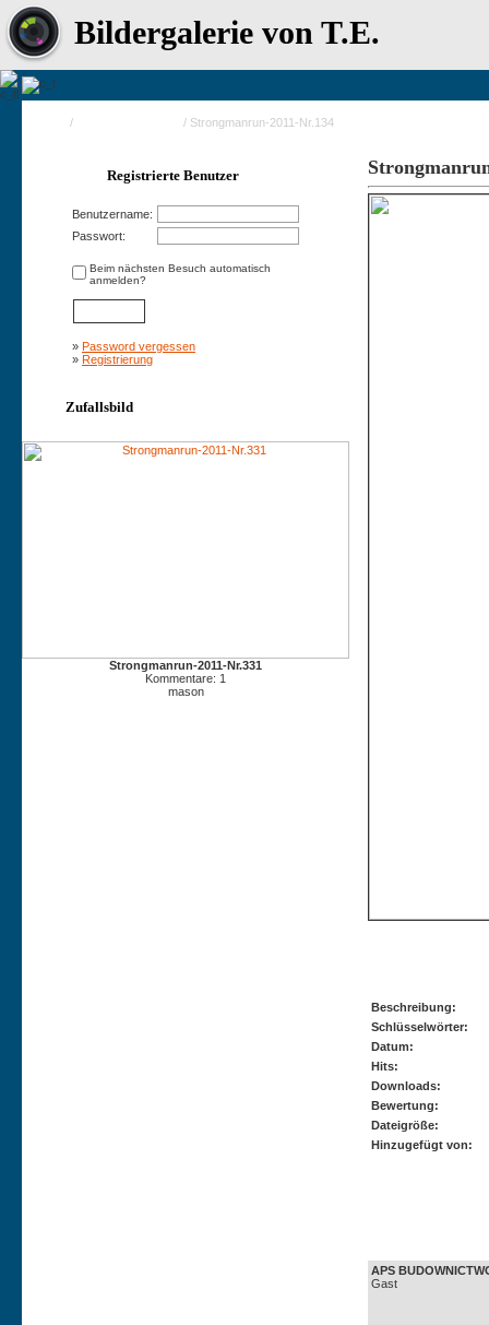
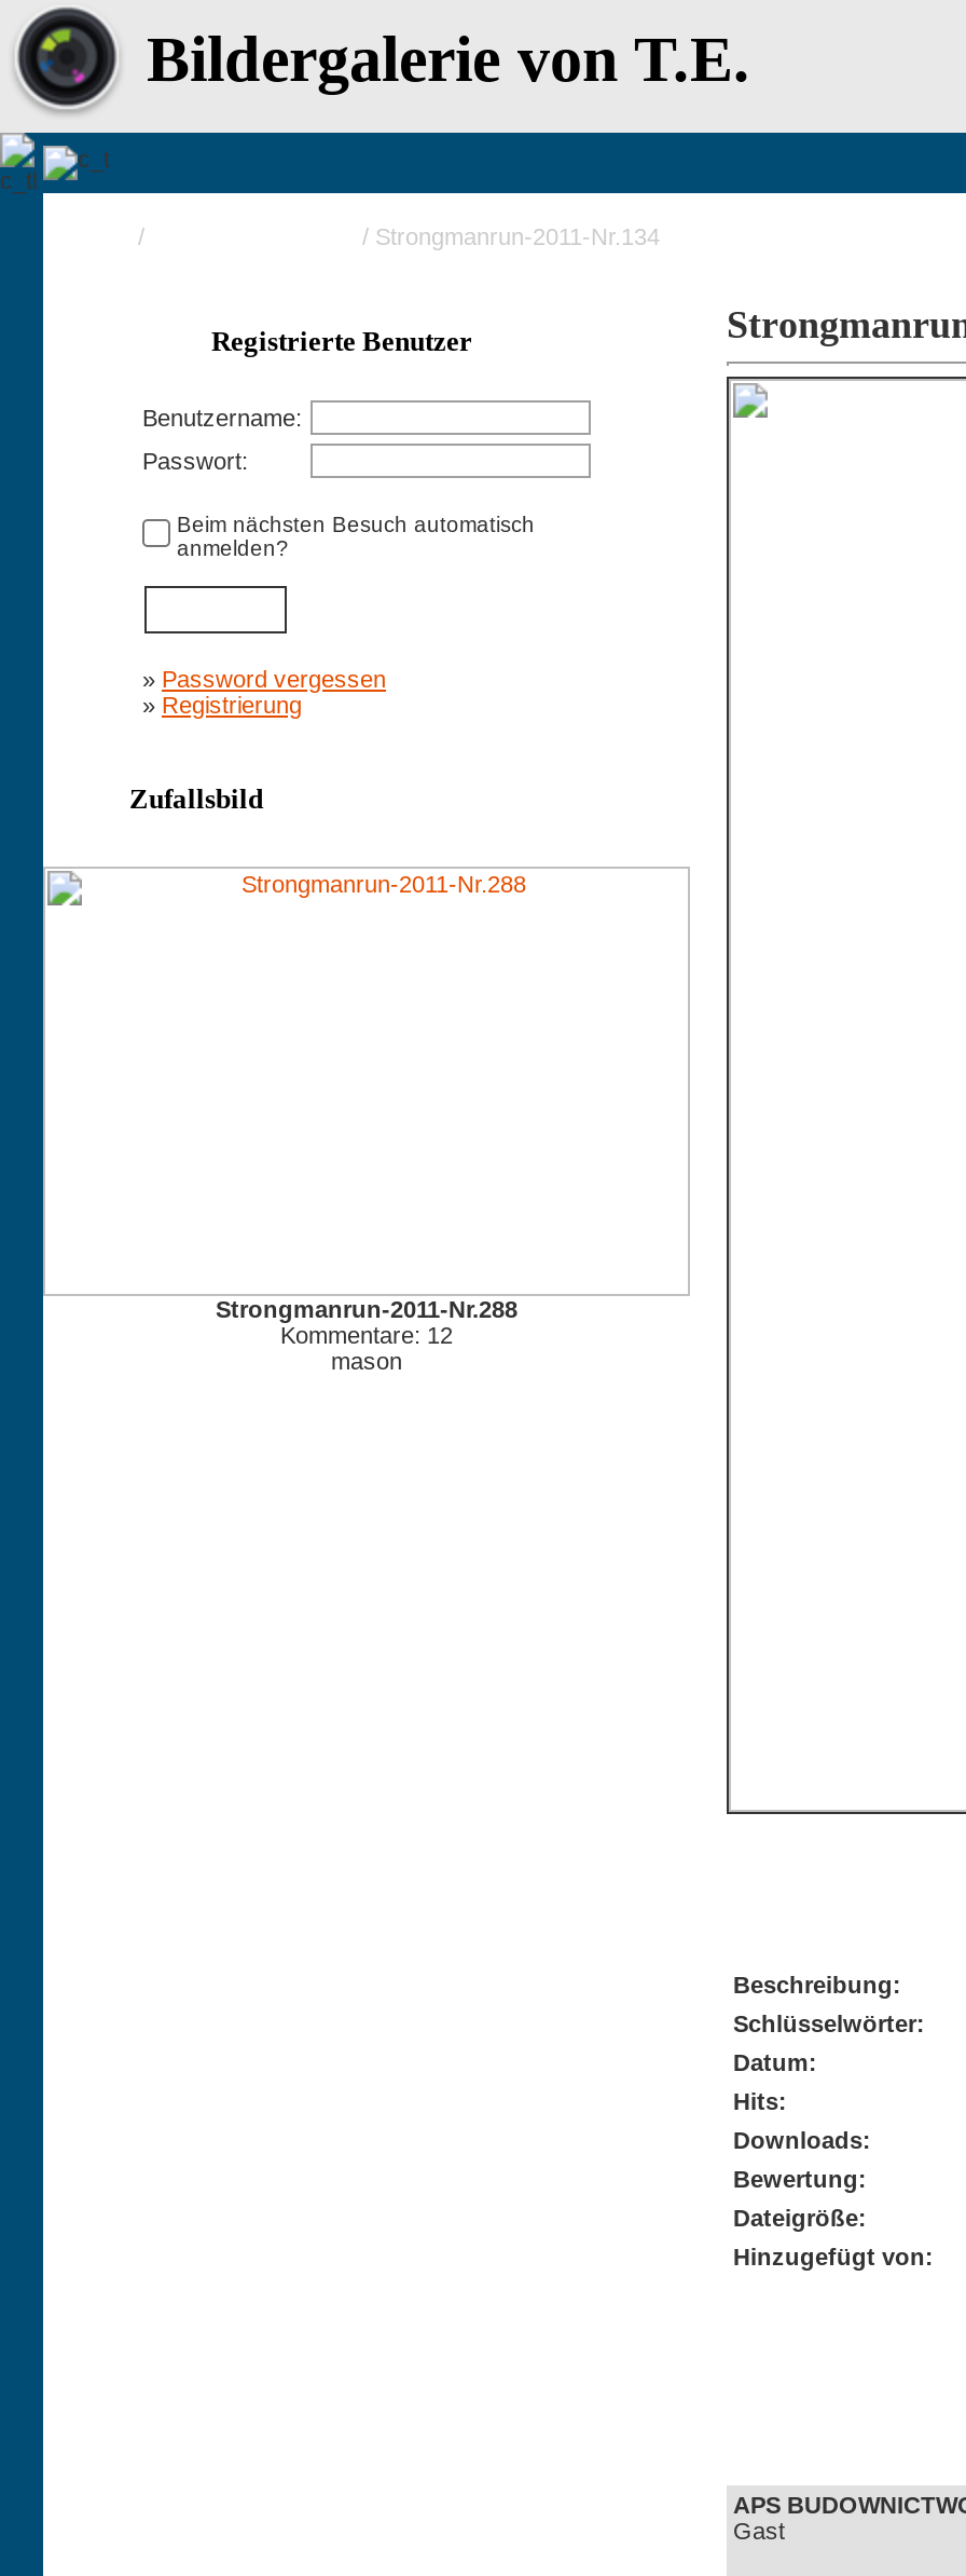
[109,659,262,685] Strongmanrun-2011-Nr.331 | Kommentare: 1 -> [216,1296,517,1348] Strongmanrun-2011-Nr.288 | Kommentare: 12

